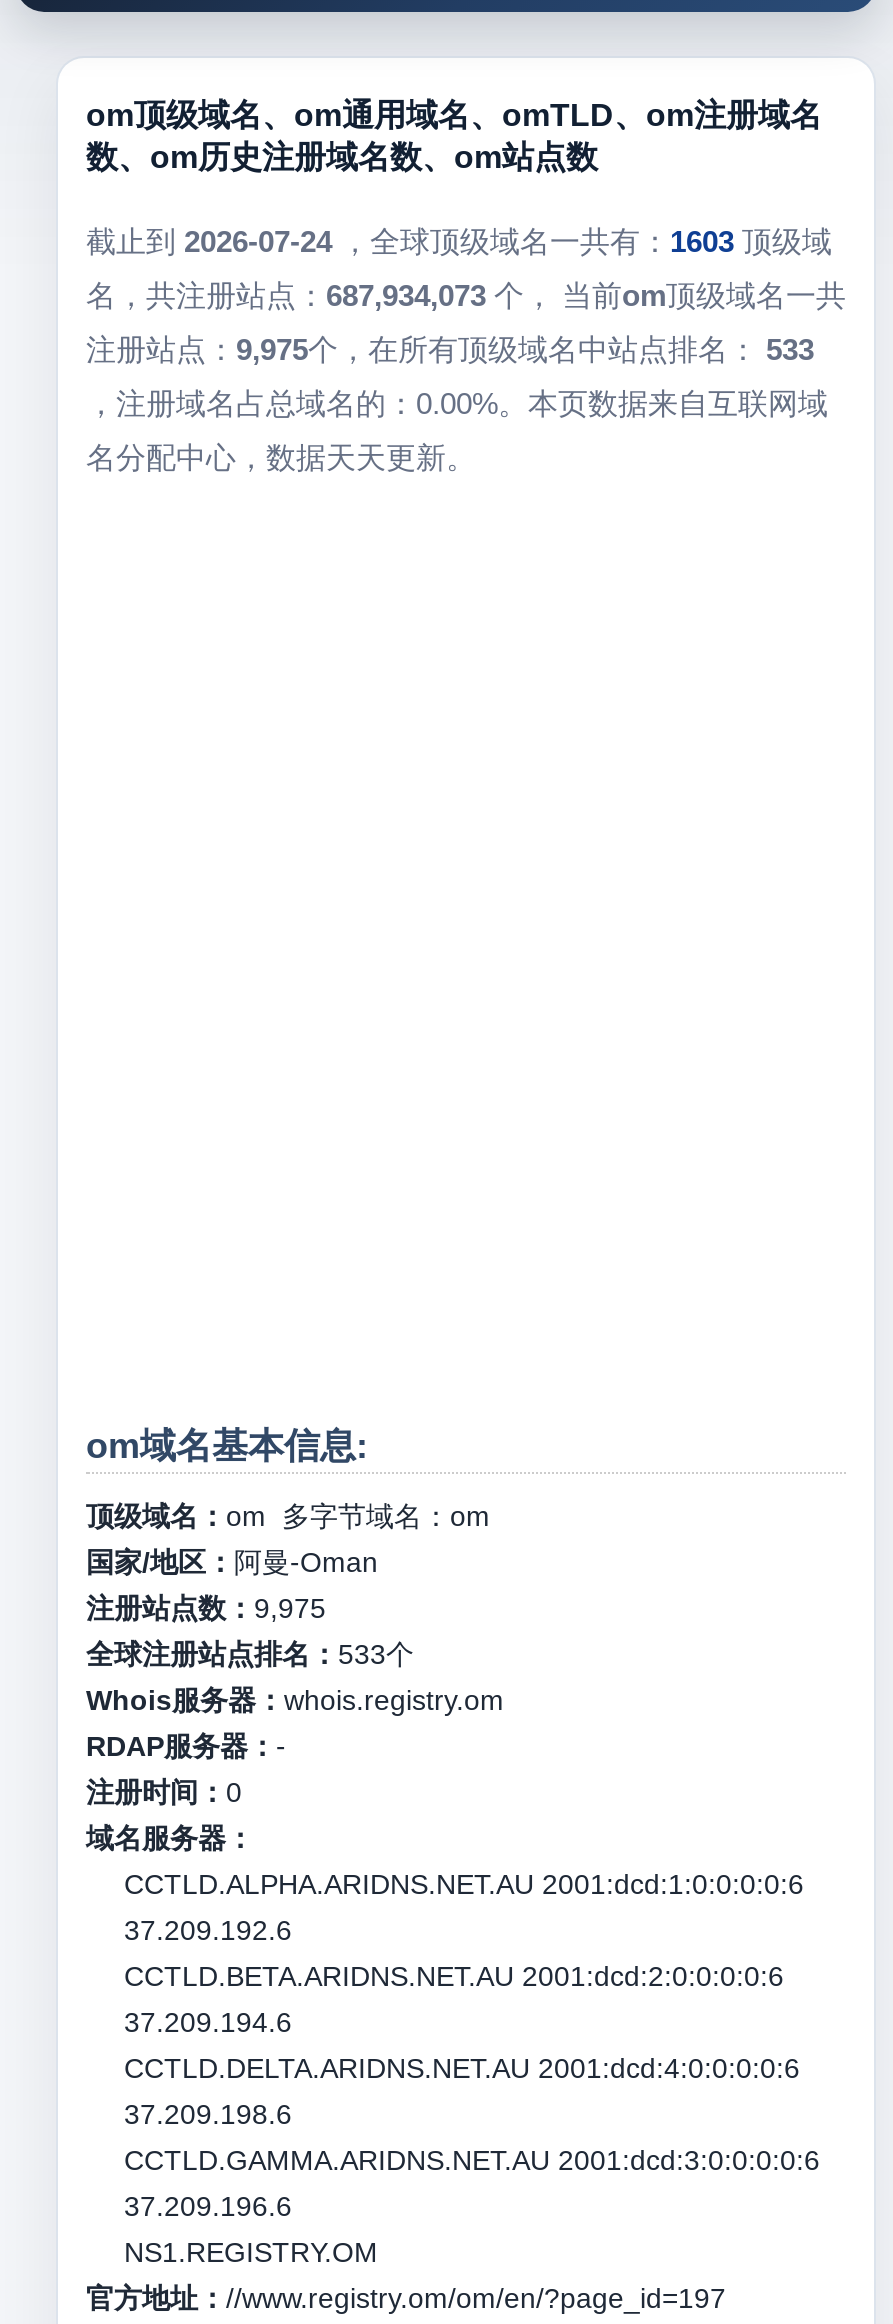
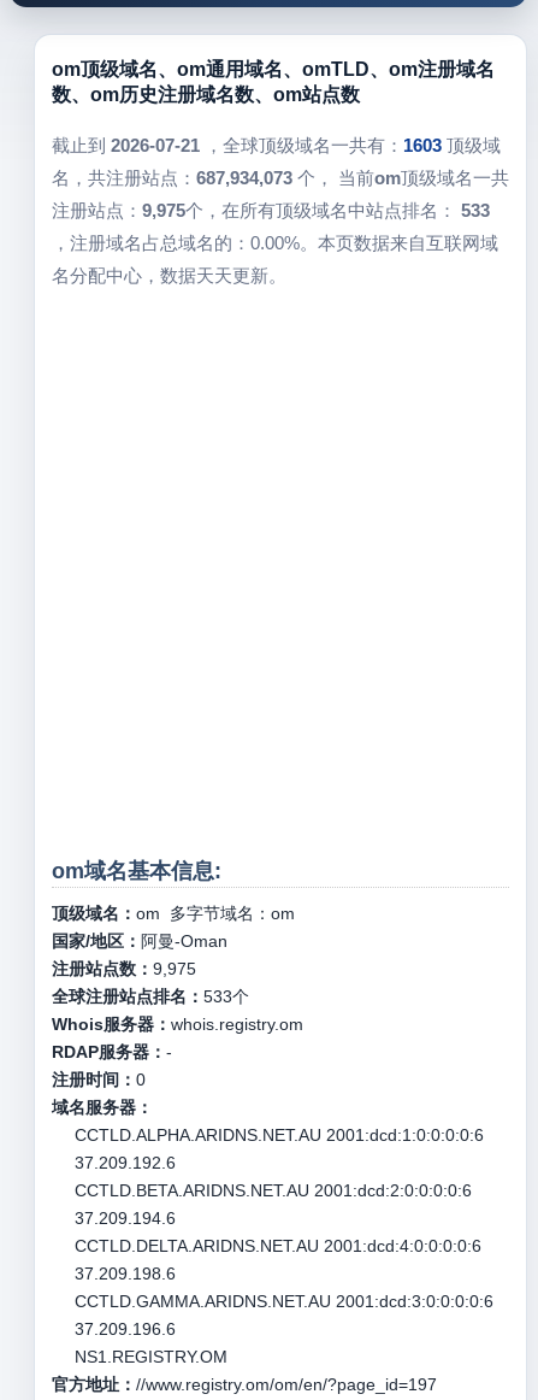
[86,224,832,258] 截止到2026-07-24，全球顶级域名一共有：1603顶级域 -> [52,135,501,155] 截止到2026-07-21，全球顶级域名一共有：1603顶级域

